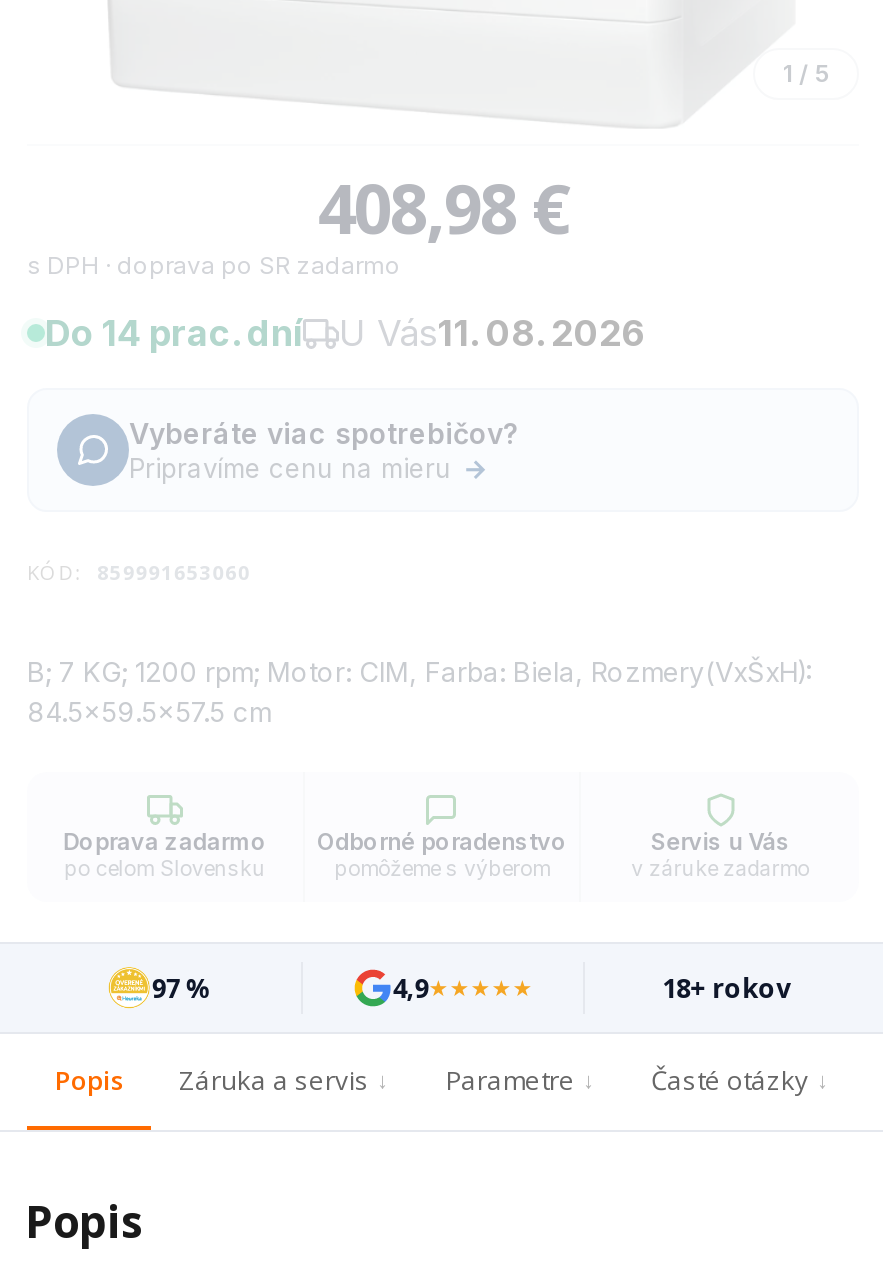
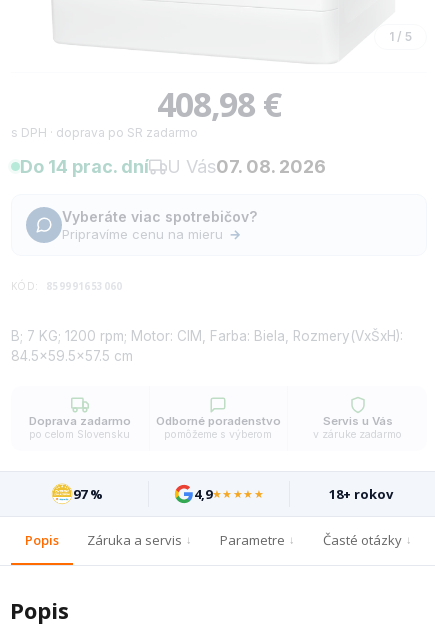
[45,312,645,354] Do 14 prac. dní U Vás11. 08. 2026 -> [20,156,326,177] Do 14 prac. dní U Vás07. 08. 2026

